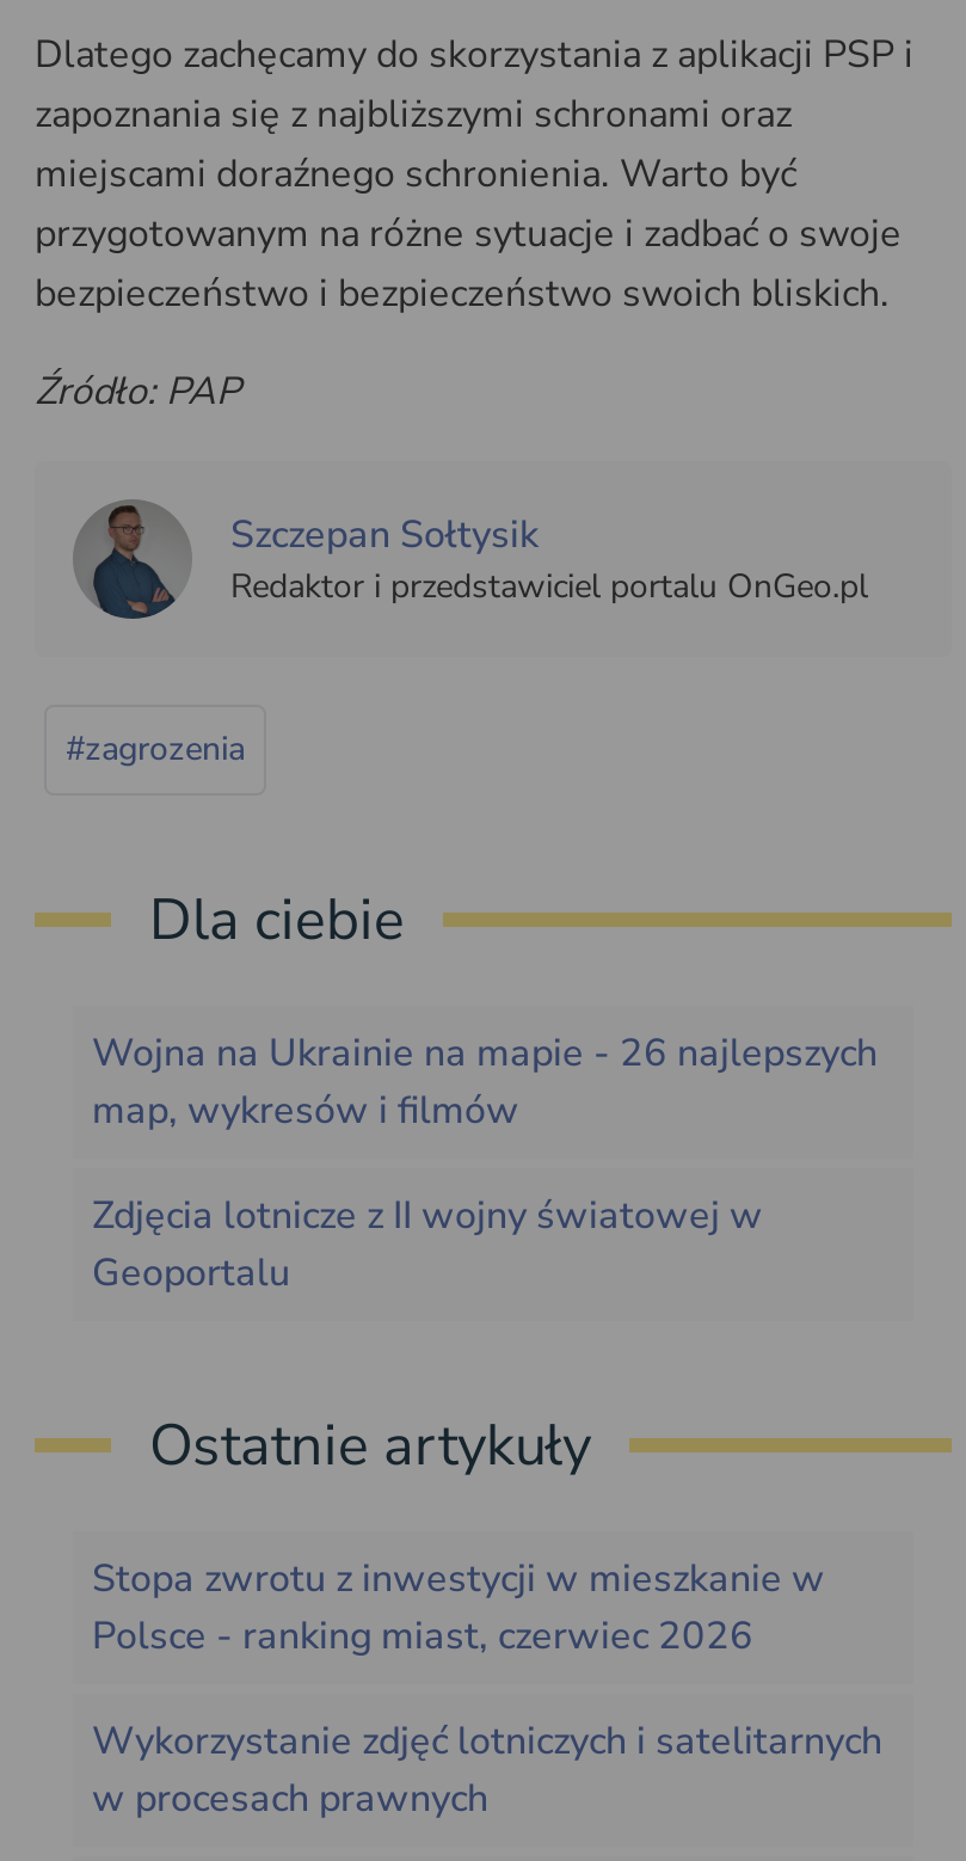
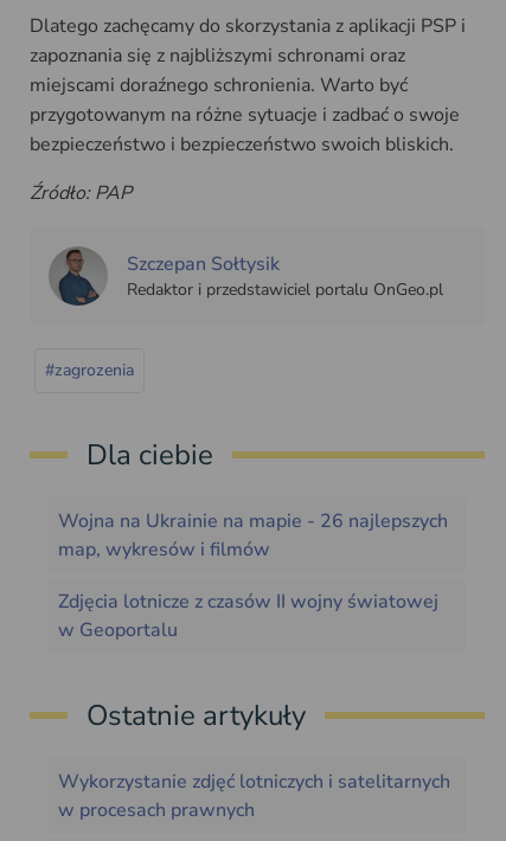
[92,1189,763,1299] Zdjęcia lotnicze z II wojny światowej w | Geoportalu -> [58,588,438,643] Zdjęcia lotnicze z czasów II wojny światowej | w Geoportalu
[92,1552,825,1662] Stopa zwrotu z inwestycji w mieszkanie w | Polsce - ranking miast, czerwiec 2026 -> none

